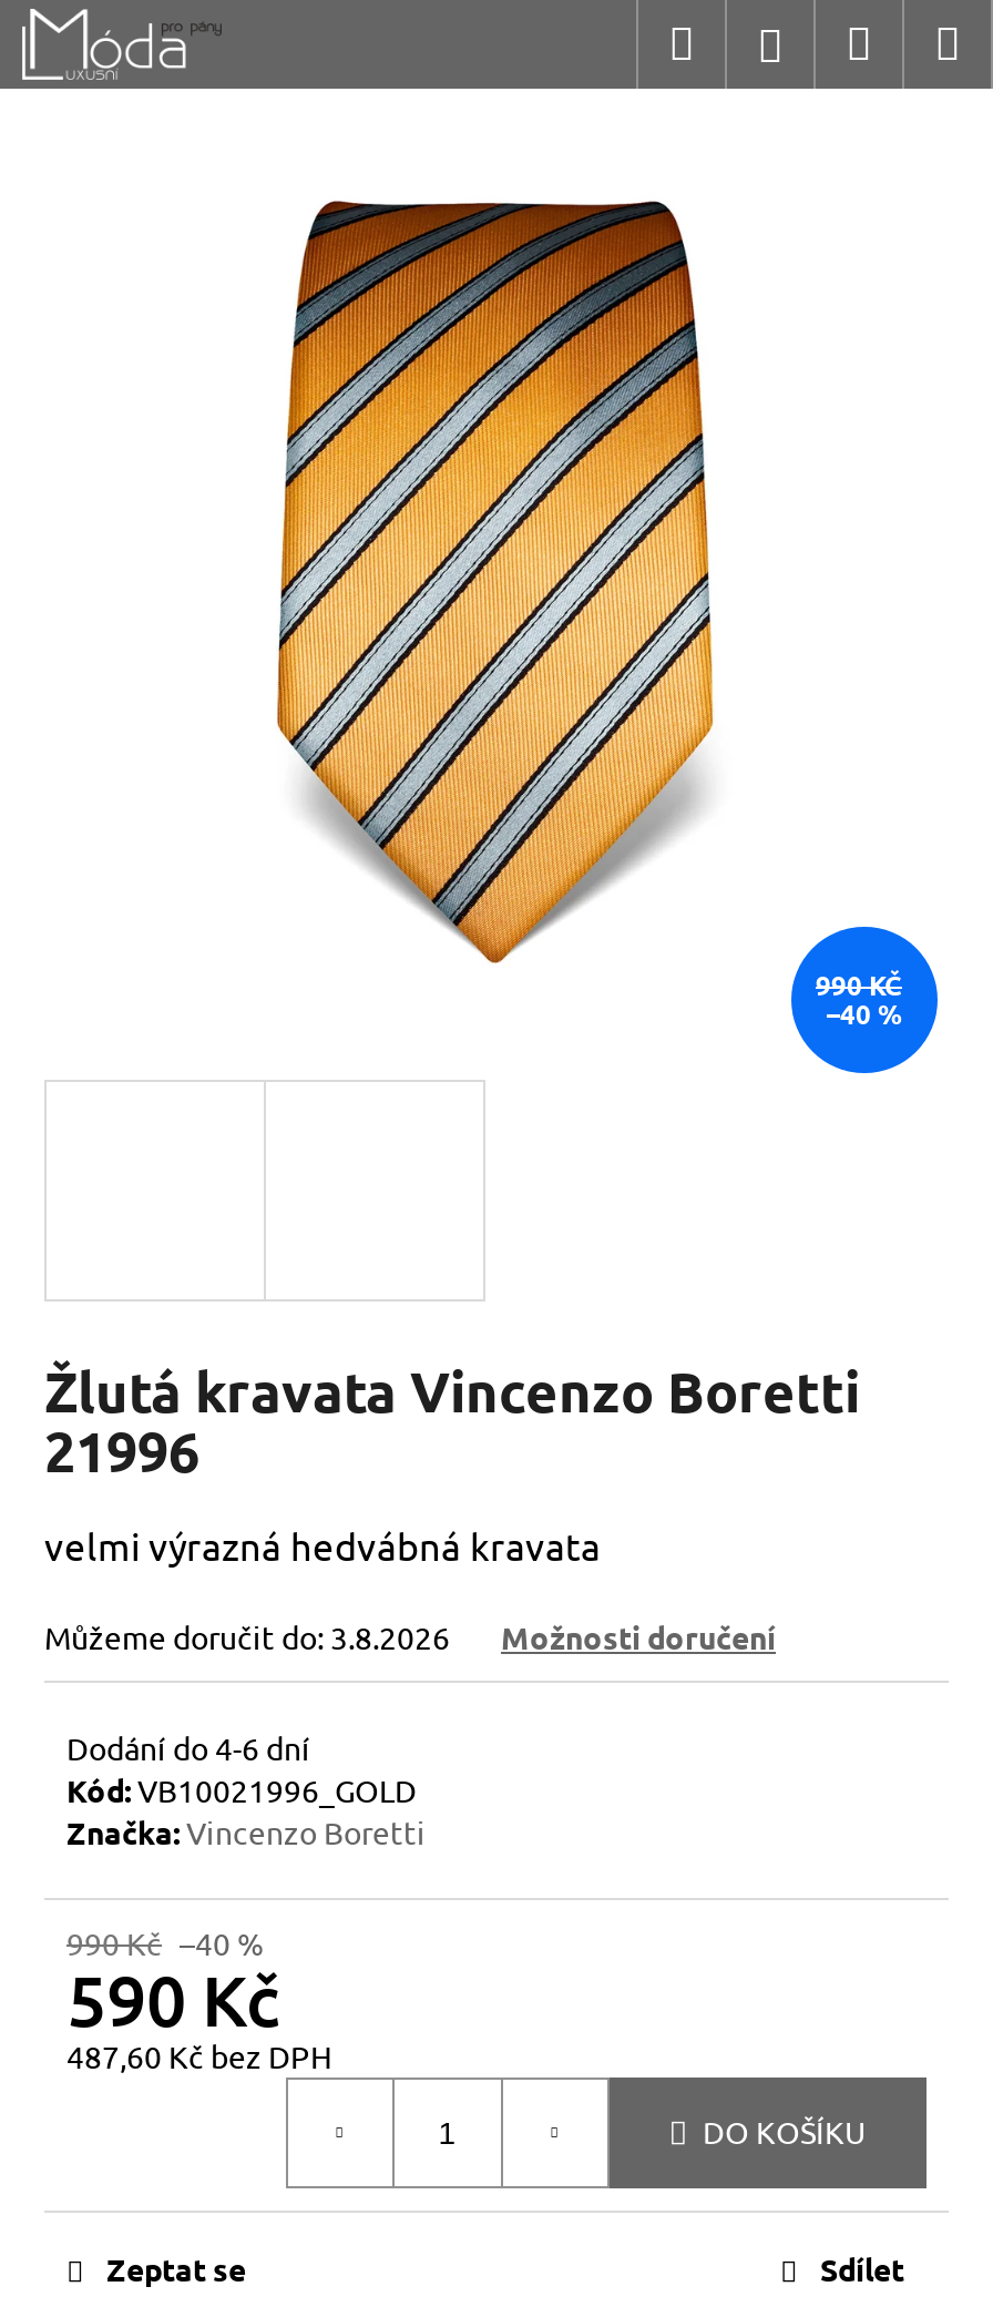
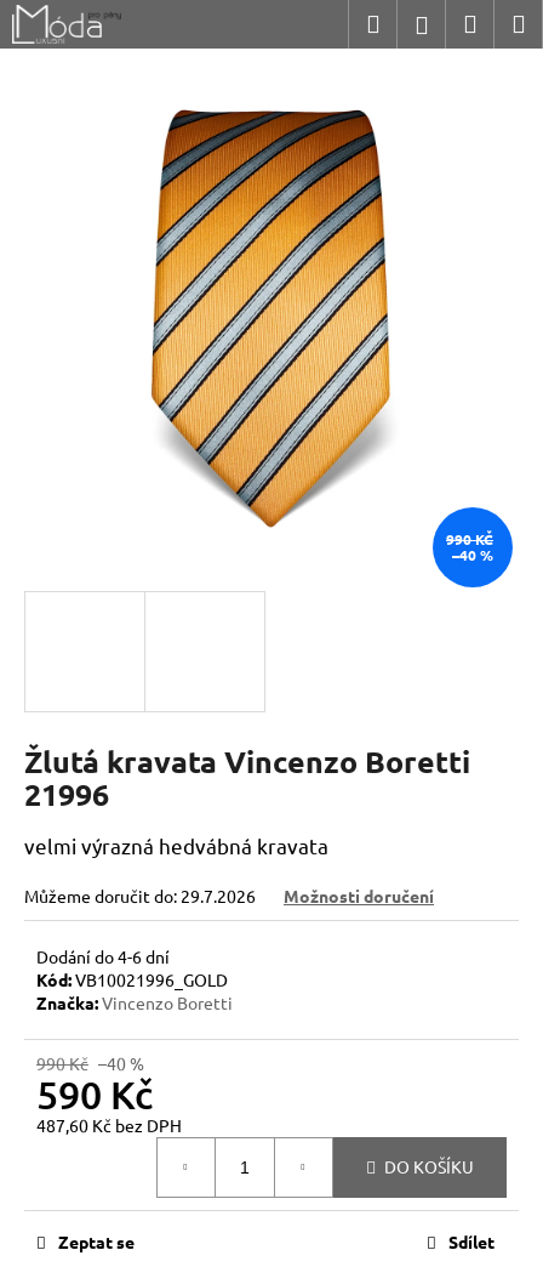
[44,1616,450,1656] Můžeme doručit do: 3.8.2026 -> [24,884,256,906] Můžeme doručit do: 29.7.2026

